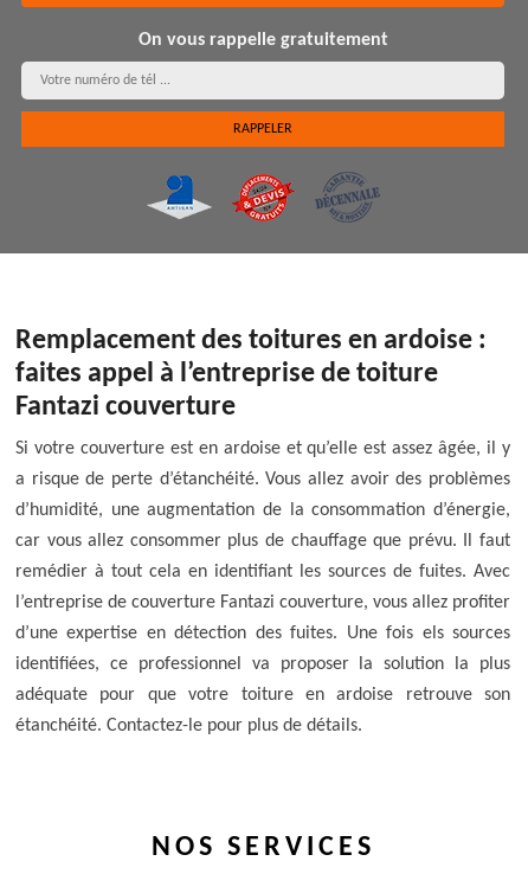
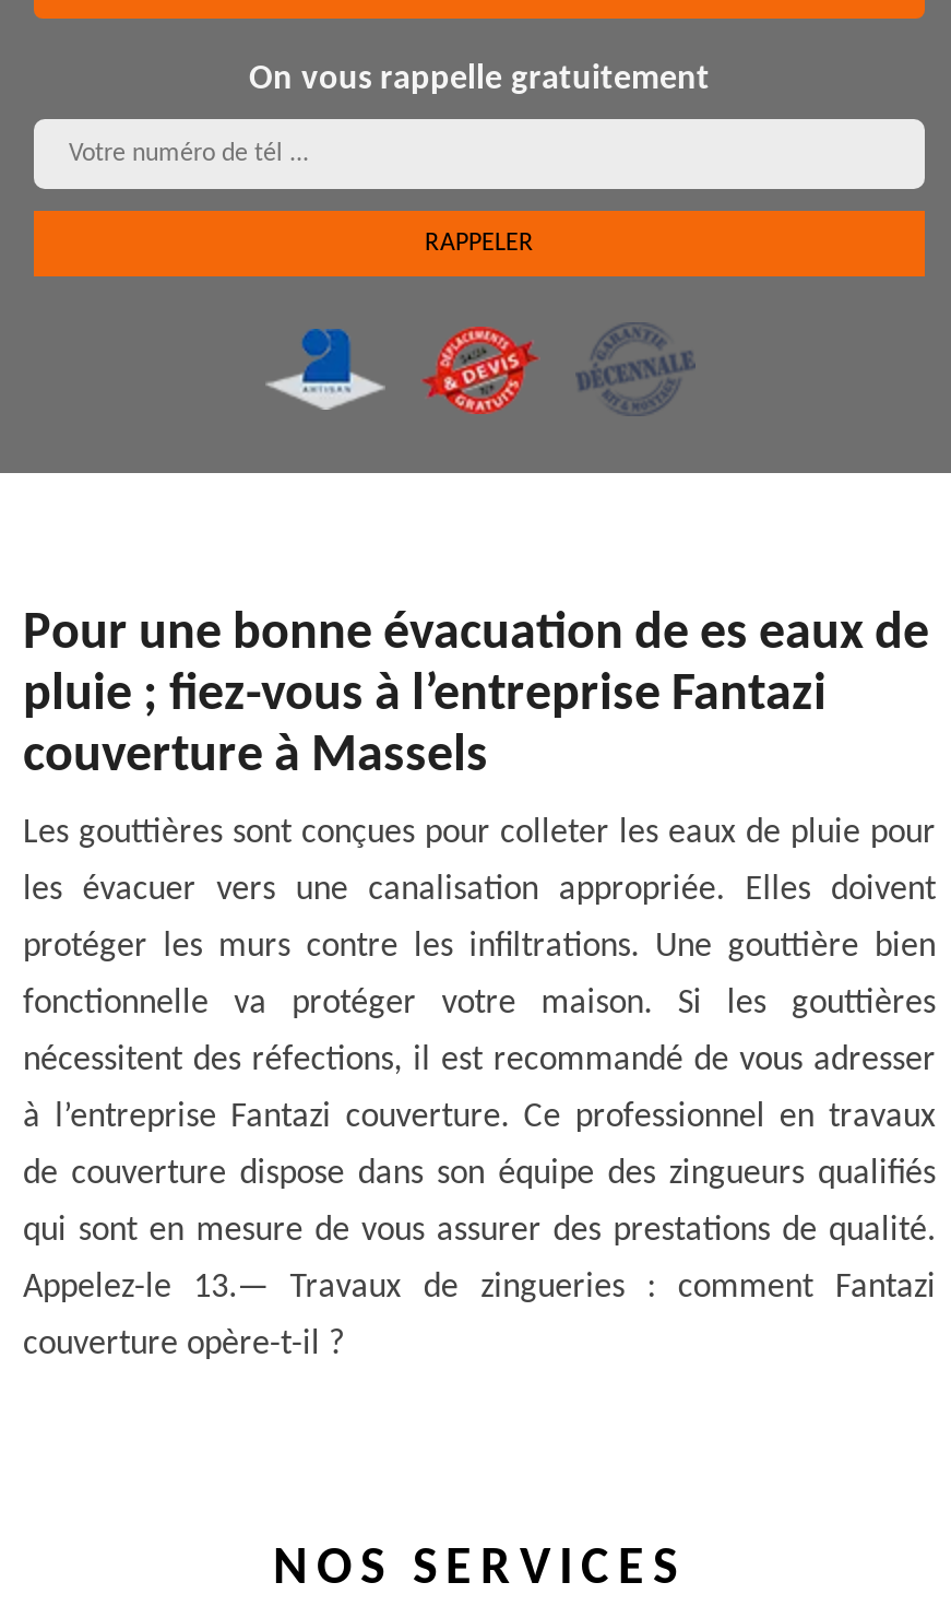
[15,327,487,422] Remplacement des toitures en ardoise : | faites appel à l’entreprise de toiture | Fantazi couverture -> [23,609,929,783] Pour une bonne évacuation de es eaux de | pluie ; fiez-vous à l’entreprise Fantazi | couverture à Massels
[15,439,510,458] Si votre couverture est en ardoise et qu’elle est assez âgée, il y -> [23,816,936,851] Les gouttières sont conçues pour colleter les eaux de pluie pour
[15,470,510,489] a risque de perte d’étanchéité. Vous allez avoir des problèmes -> [23,873,936,908] les évacuer vers une canalisation appropriée. Elles doivent
[15,501,510,520] d’humidité, une augmentation de la consommation d’énergie, -> [23,930,936,965] protéger les murs contre les infiltrations. Une gouttière bien
[15,532,510,551] car vous allez consommer plus de chauffage que prévu. Il faut -> [23,987,936,1022] fonctionnelle va protéger votre maison. Si les gouttières
[15,563,510,581] remédier à tout cela en identifiant les sources de fuites. Avec -> [23,1043,936,1078] nécessitent des réfections, il est recommandé de vous adresser
[15,593,510,612] l’entreprise de couverture Fantazi couverture, vous allez profiter -> [23,1100,936,1135] à l’entreprise Fantazi couverture. Ce professionnel en travaux
[15,624,510,643] d’une expertise en détection des fuites. Une fois els sources -> [23,1157,936,1192] de couverture dispose dans son équipe des zingueurs qualifiés
[15,655,510,674] identifiées, ce professionnel va proposer la solution la plus -> [23,1214,936,1249] qui sont en mesure de vous assurer des prestations de qualité.
[15,686,510,705] adéquate pour que votre toiture en ardoise retrouve son -> [23,1271,936,1306] Appelez-le 13.— Travaux de zingueries : comment Fantazi
[15,716,362,735] étanchéité. Contactez-le pour plus de détails. -> [23,1327,344,1362] couverture opère-t-il ?

